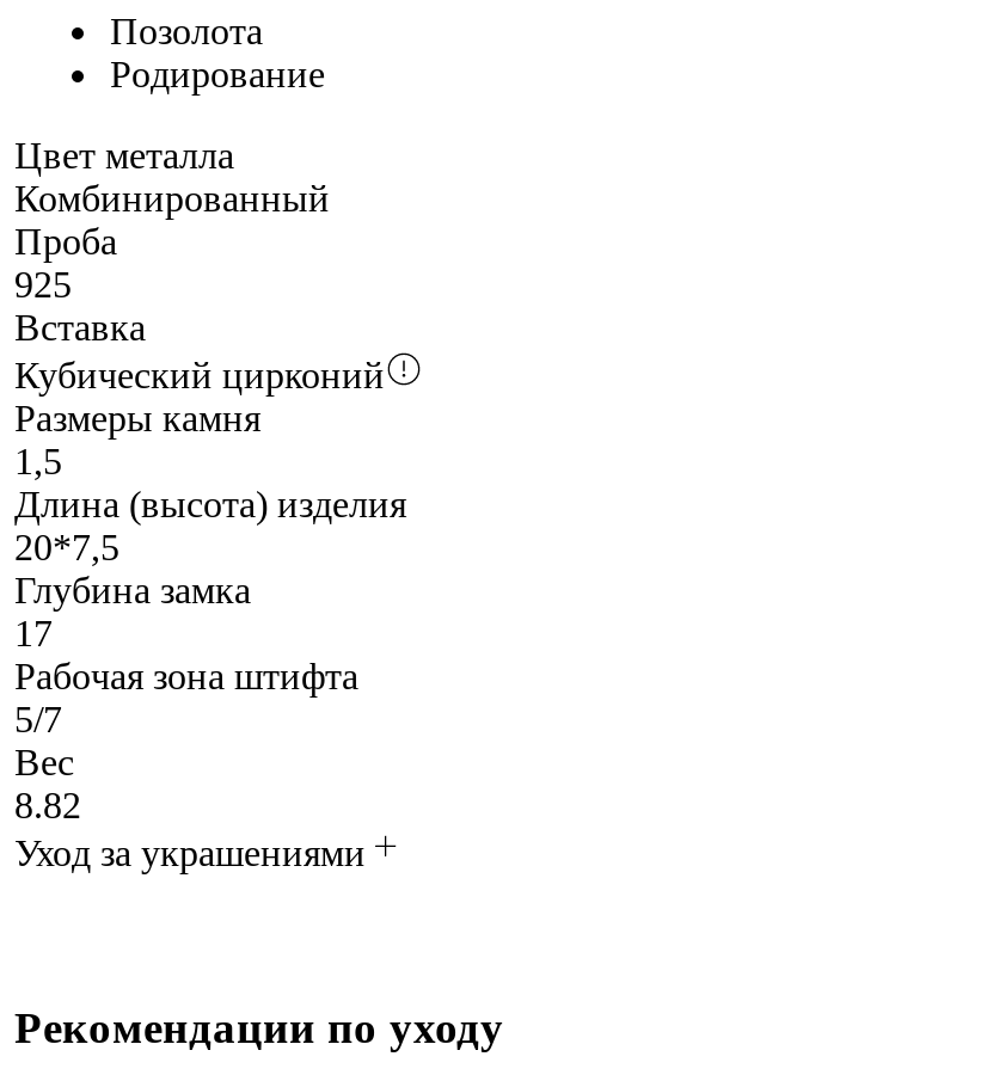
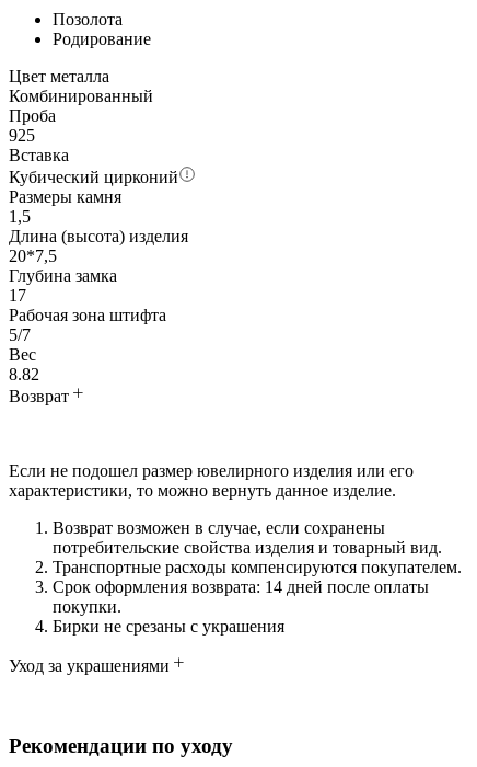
none -> [9,387,69,406] Возврат
none -> [9,461,462,636] Если не подошел размер ювелирного изделия или его | характеристики, то можно вернуть данное изделие. | Возврат возможен в случае, если сохранены | потребительские свойства изделия и товарный вид. | Транспортные расходы компенсируются покупателем. | Срок оформления возврата: 14 дней после оплаты | покупки. | Бирки не срезаны с украшения

